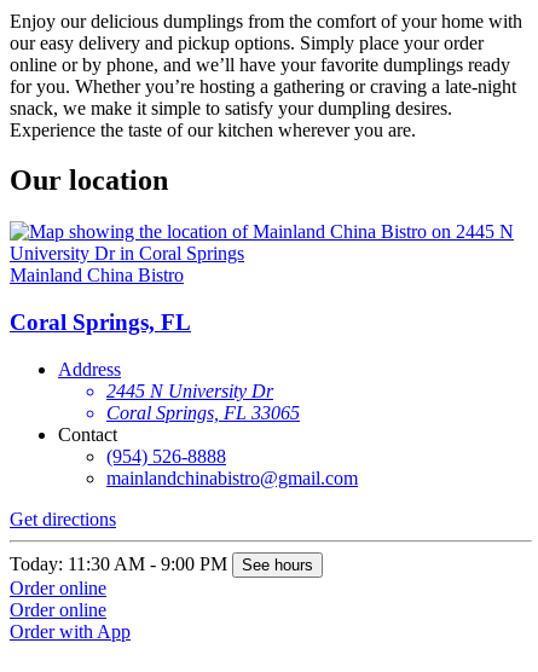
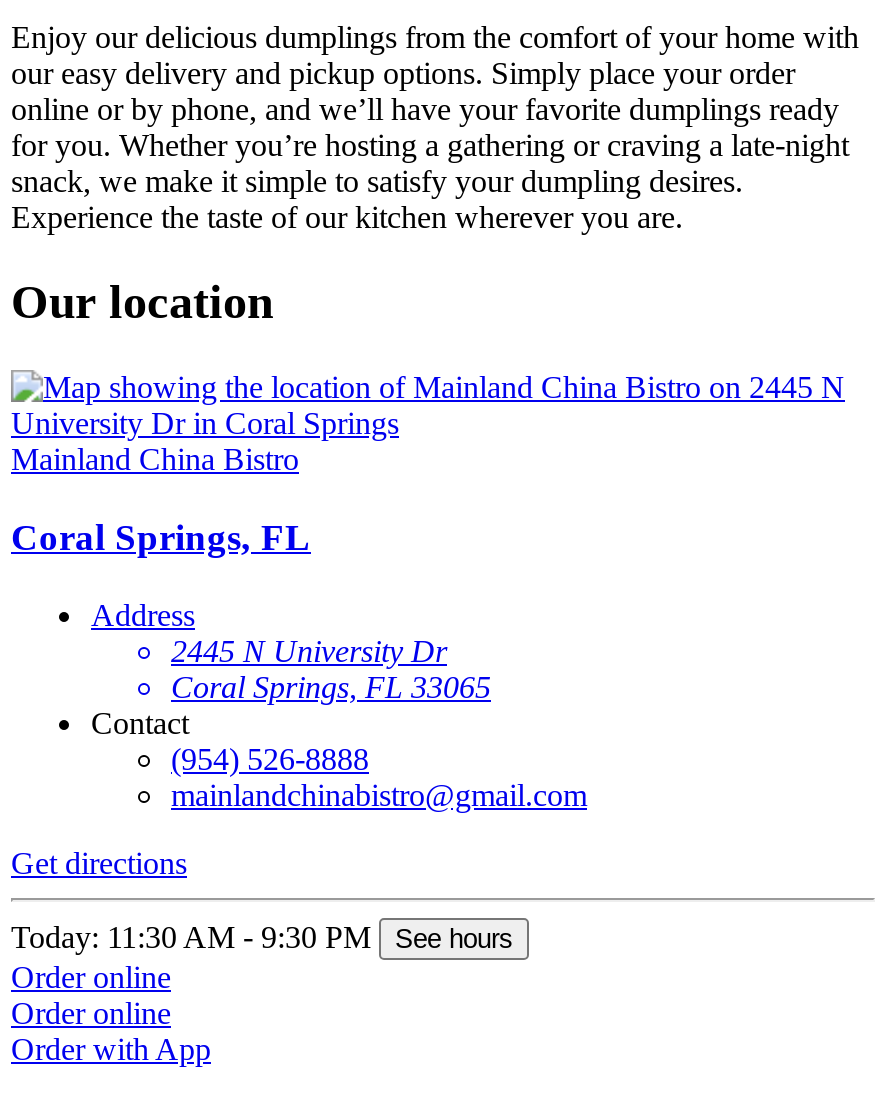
[10,553,313,574] Today: 11:30 AM - 9:00 PM See hours -> [11,920,513,954] Today: 11:30 AM - 9:30 PM See hours

